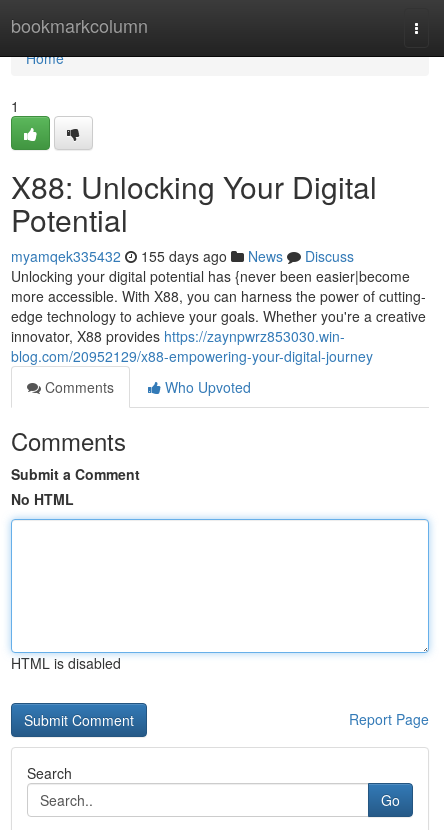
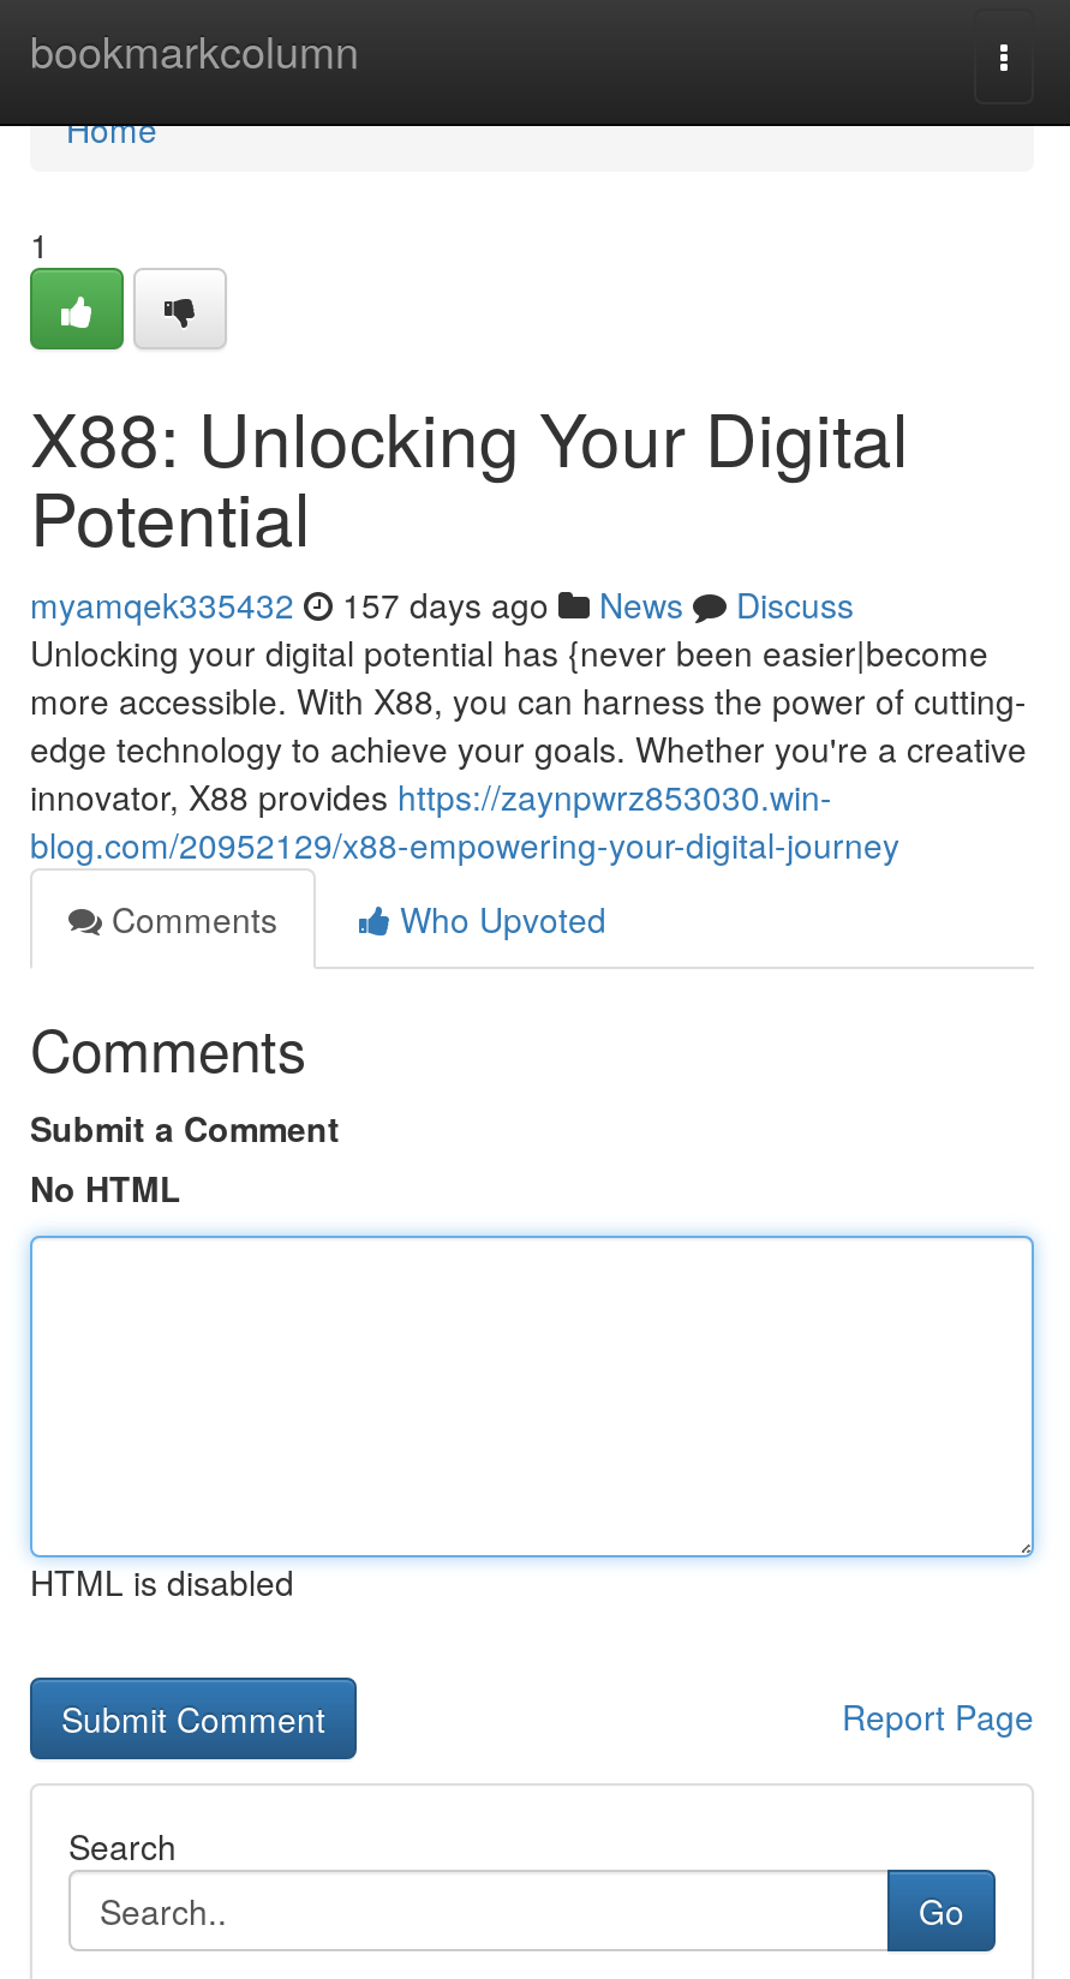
[11,246,354,266] myamqek335432 155 days ago News Discuss -> [30,580,854,628] myamqek335432 157 days ago News Discuss

